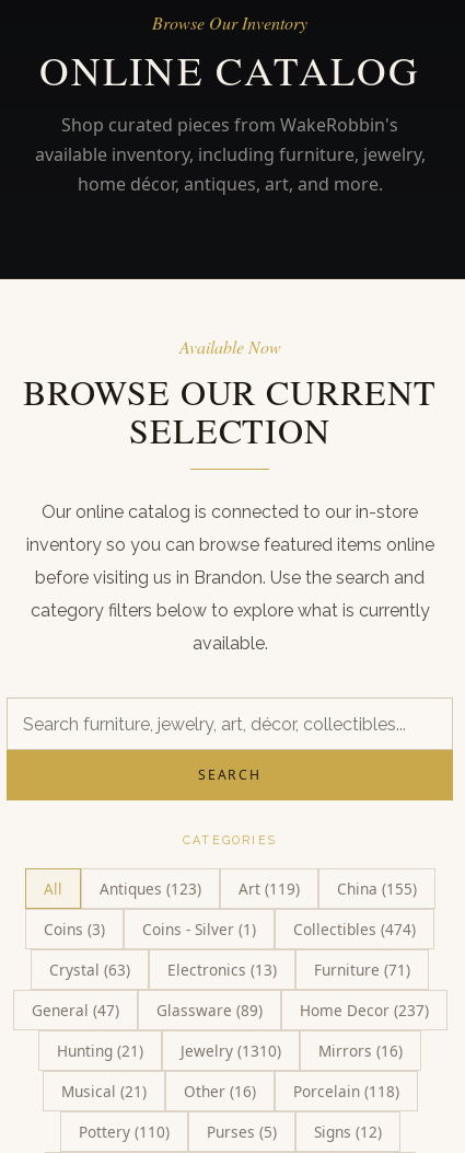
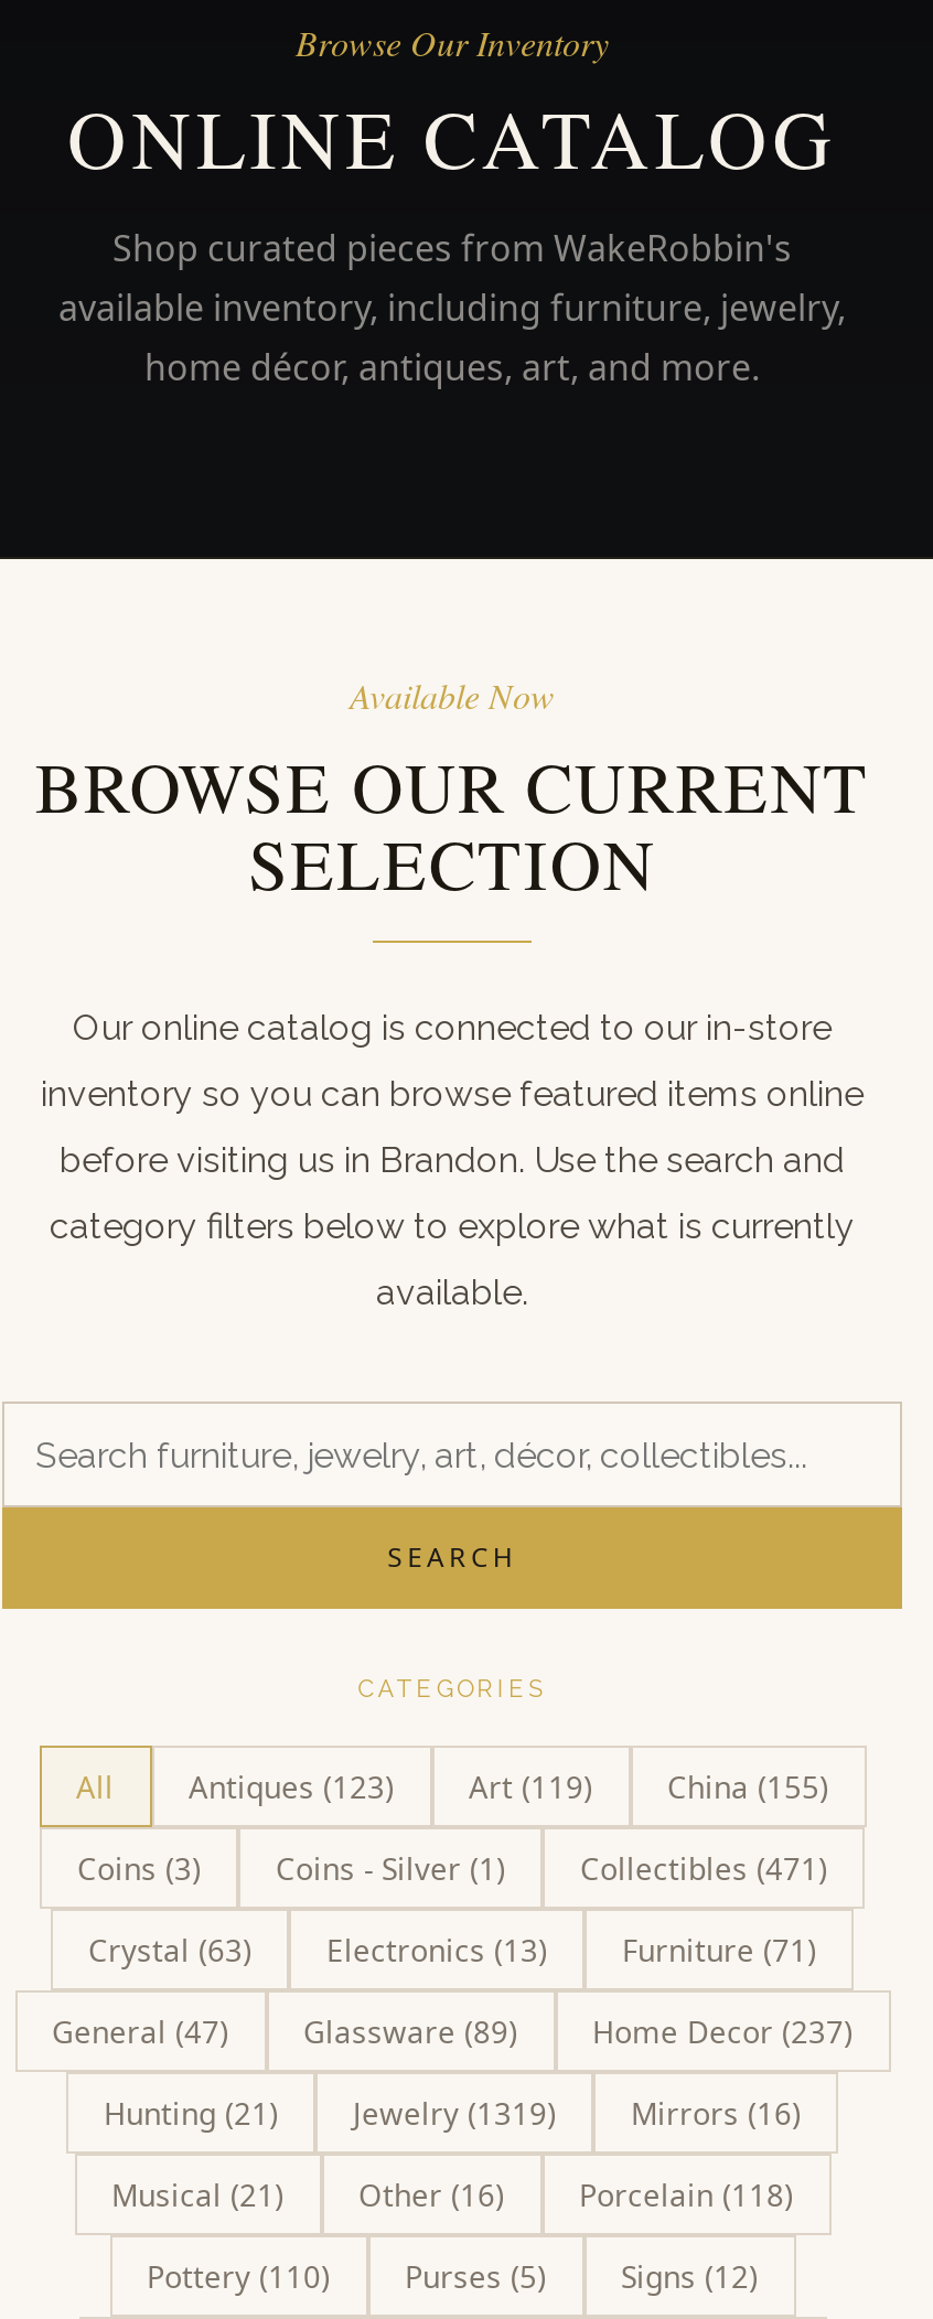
[293,919,416,939] Collectibles (474) -> [580,1847,827,1889] Collectibles (471)
[57,1040,403,1061] Hunting (21) Jewelry (1310) Mirrors (16) -> [104,2092,801,2134] Hunting (21) Jewelry (1319) Mirrors (16)

